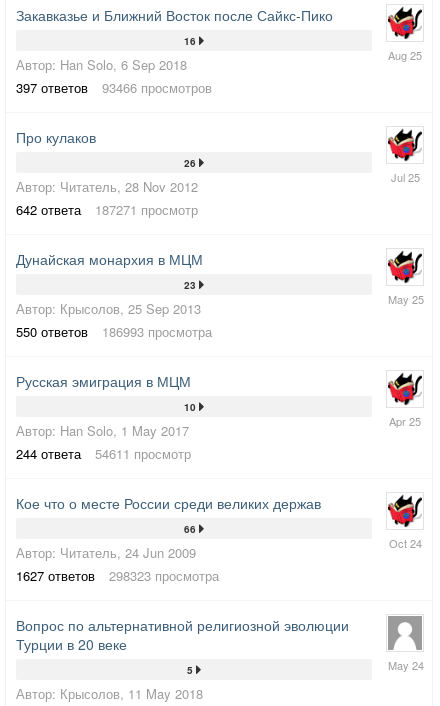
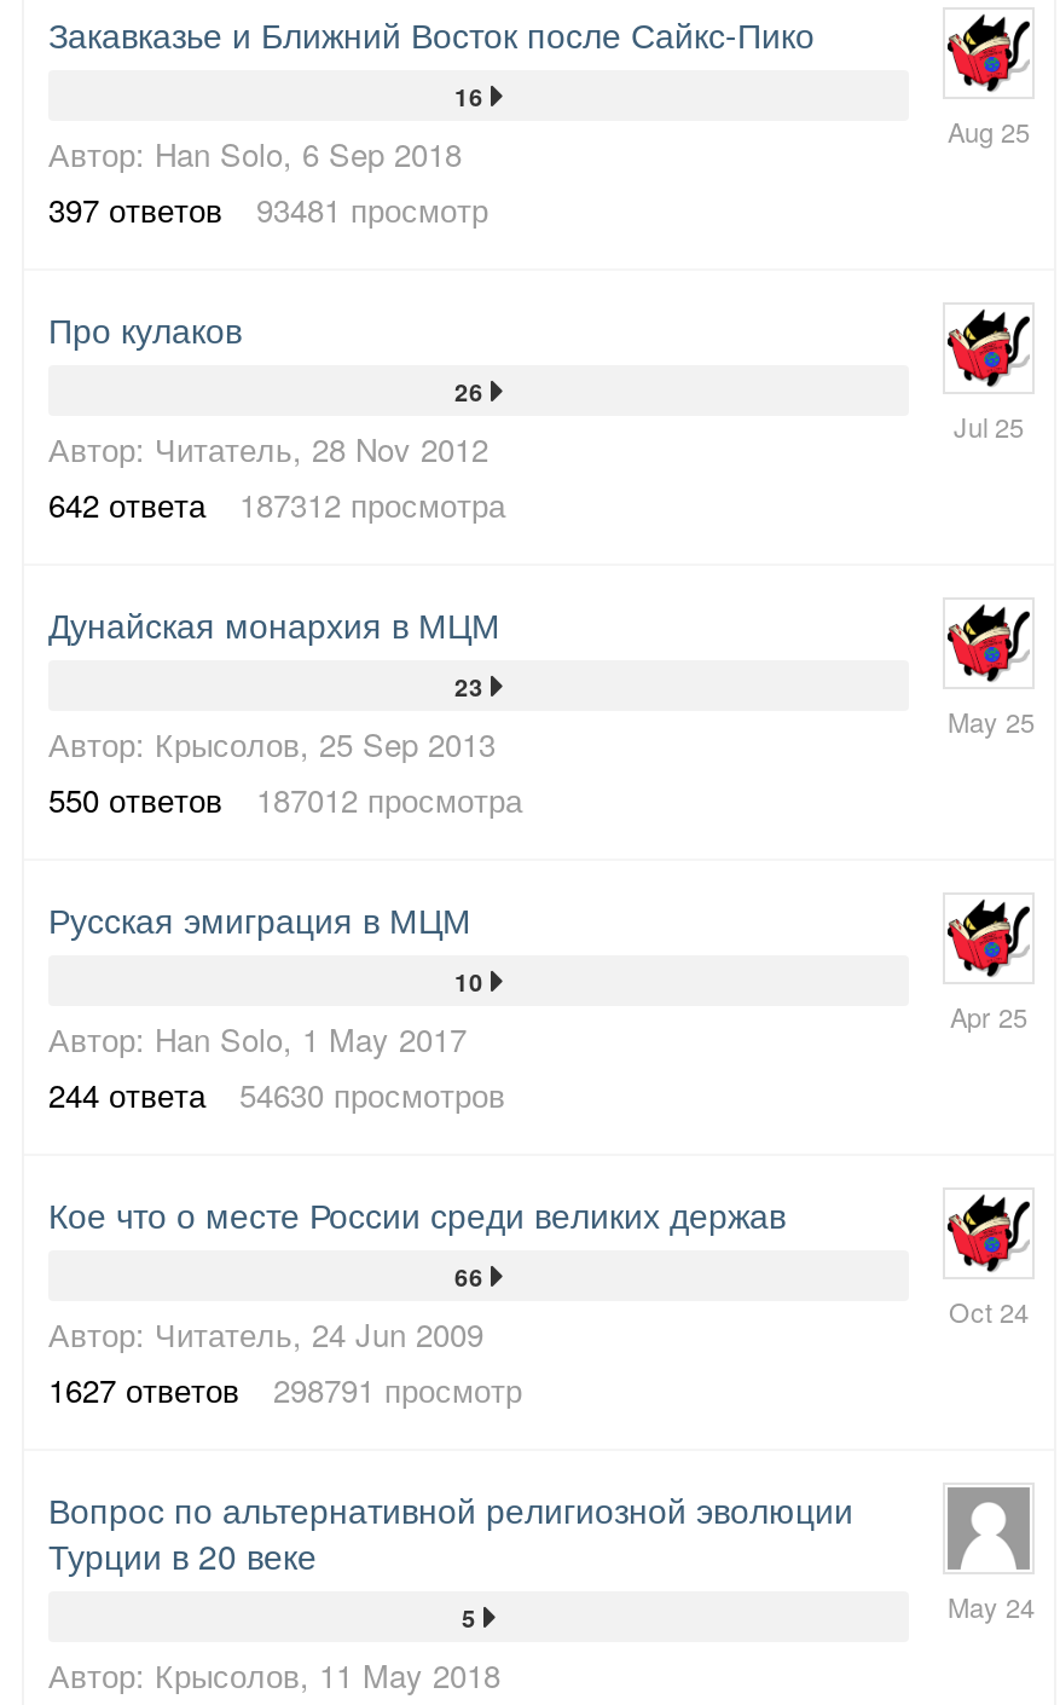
[16,78,212,97] 397 ответов 93466 просмотров -> [48,187,488,233] 397 ответов 93481 просмотр
[16,200,198,219] 642 ответа 187271 просмотр -> [48,482,505,528] 642 ответа 187312 просмотра
[16,322,212,341] 550 ответов 186993 просмотра -> [48,777,522,823] 550 ответов 187012 просмотра
[16,444,191,463] 244 ответа 54611 просмотр -> [48,1072,505,1118] 244 ответа 54630 просмотров
[16,566,219,585] 1627 ответов 298323 просмотра -> [48,1367,522,1413] 1627 ответов 298791 просмотр

